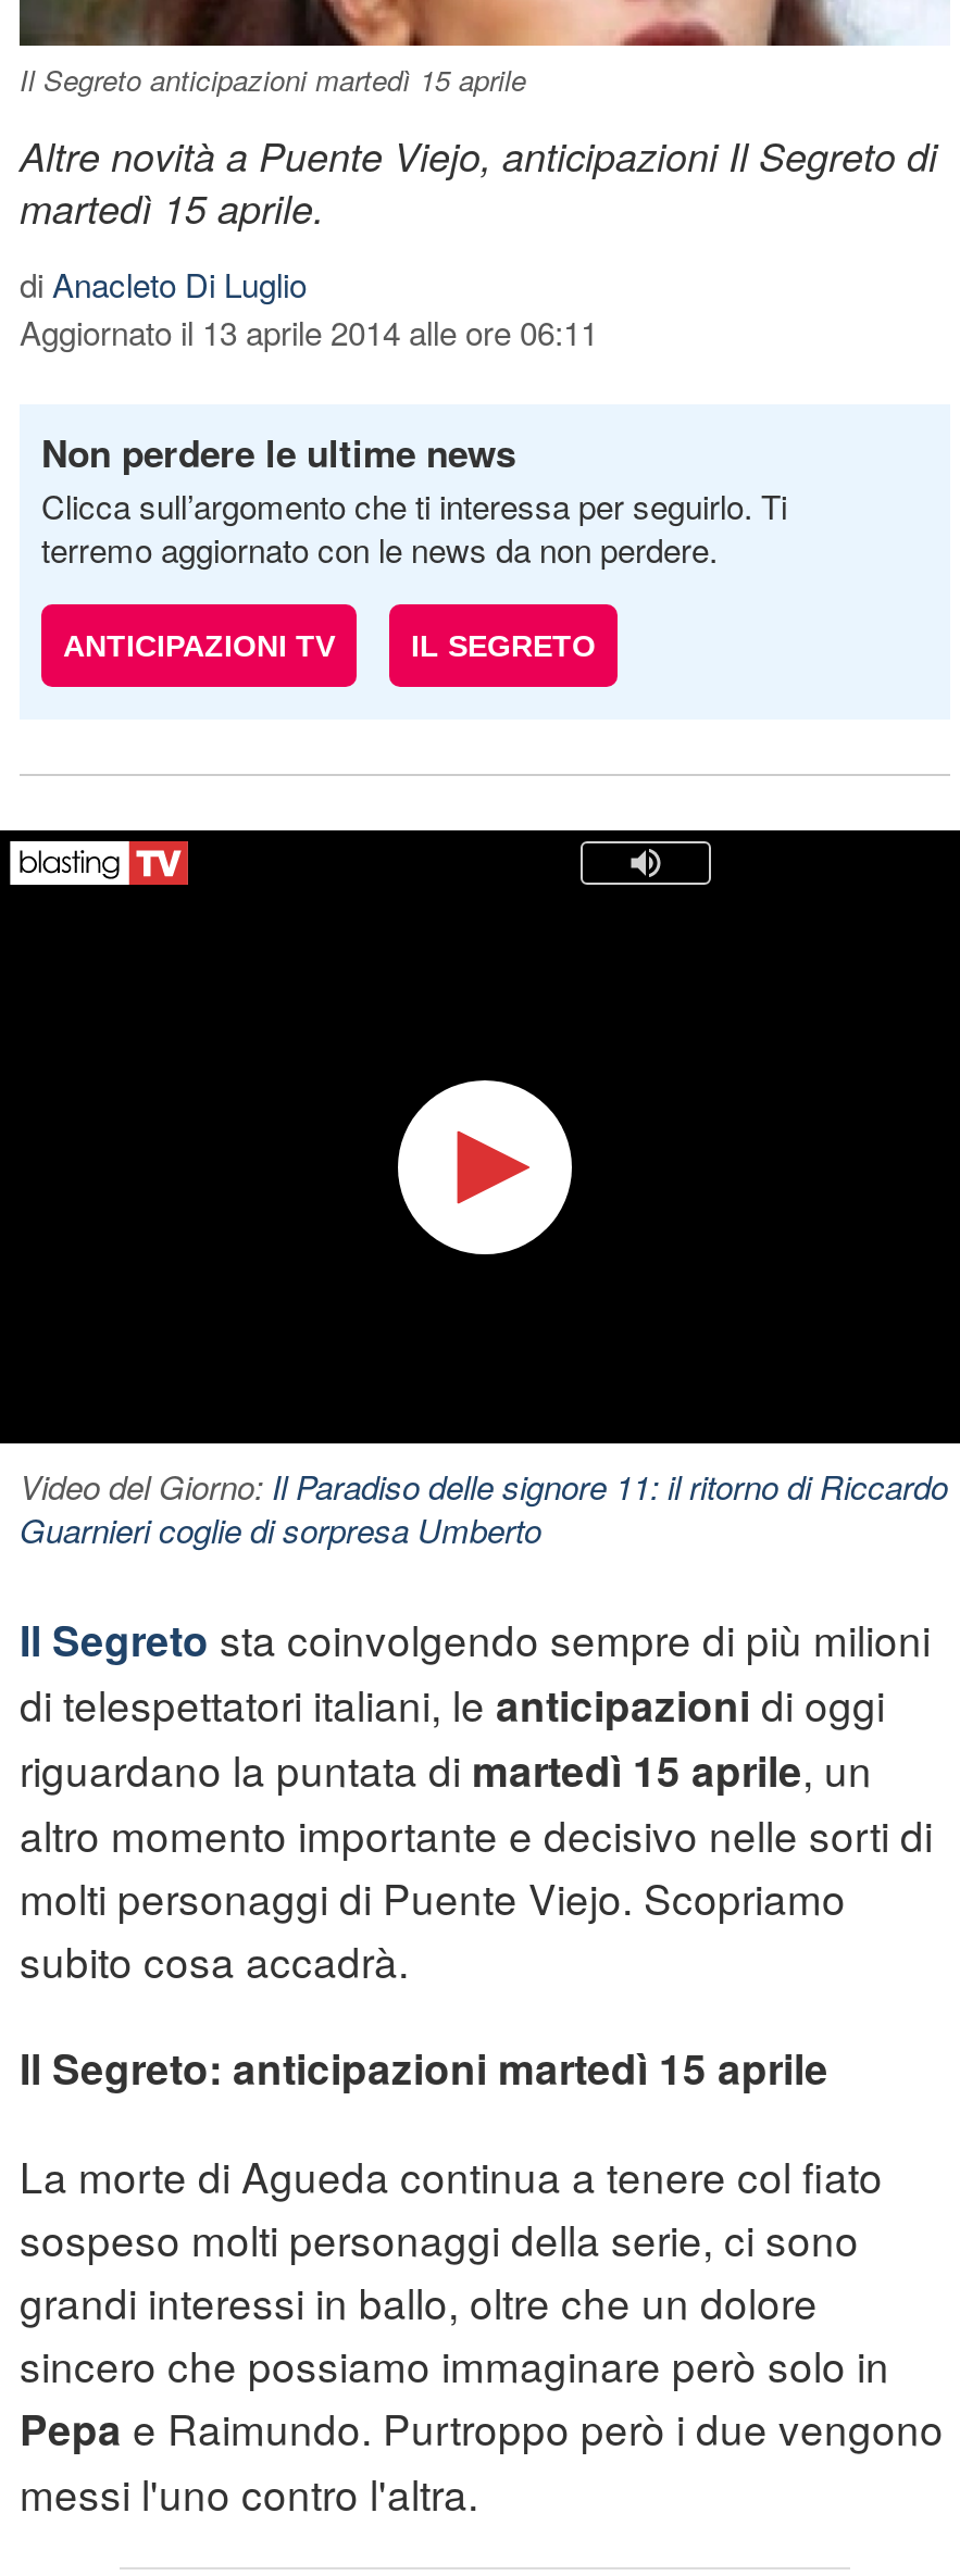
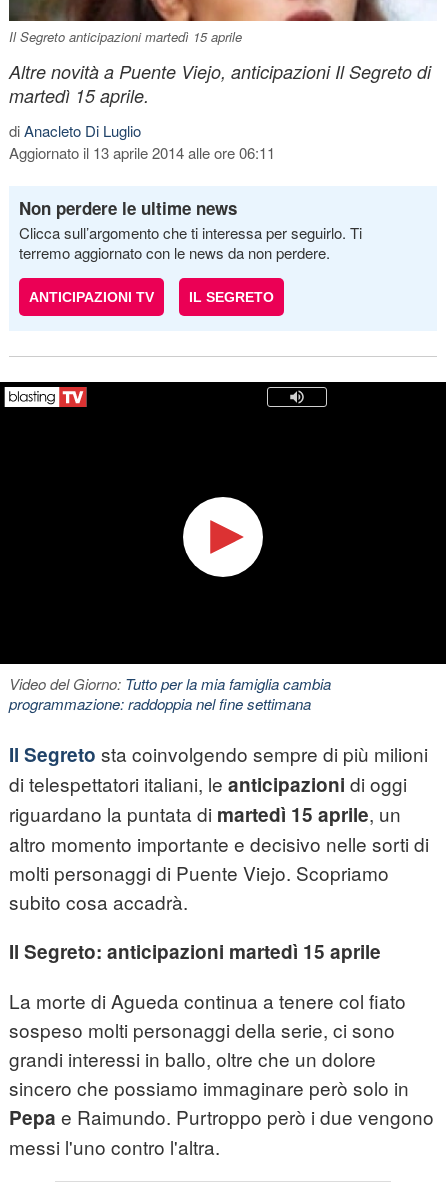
[20,1464,948,1553] Video del Giorno: Il Paradiso delle signore 11: il ritorno di Riccardo | Guarnieri coglie di sorpresa Umberto -> [9,673,331,714] Video del Giorno: Tutto per la mia famiglia cambia | programmazione: raddoppia nel fine settimana

